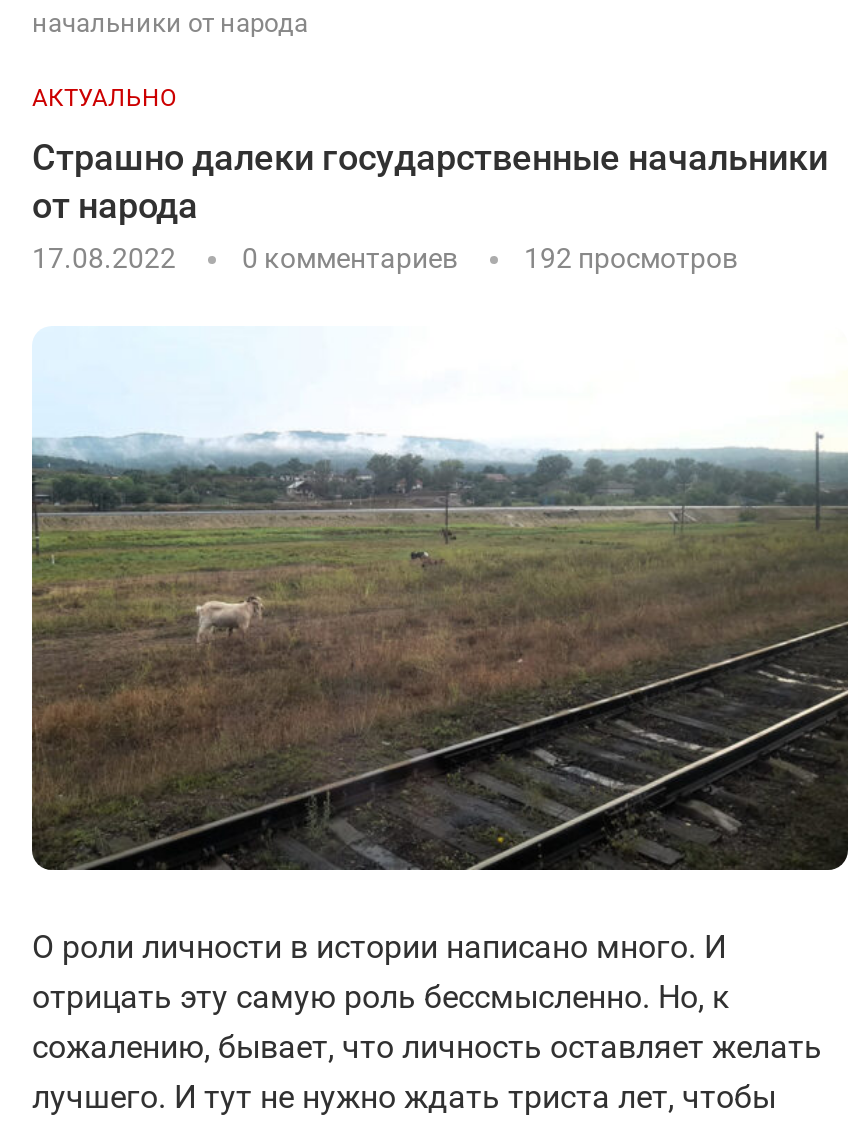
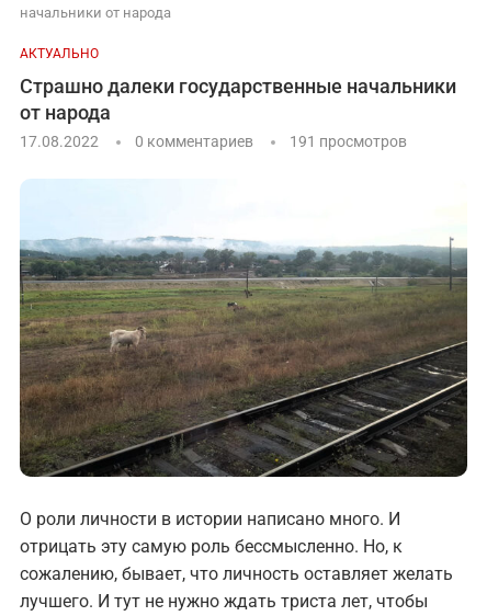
[524,242,738,274] 192 просмотров -> [290,132,407,150] 191 просмотров

